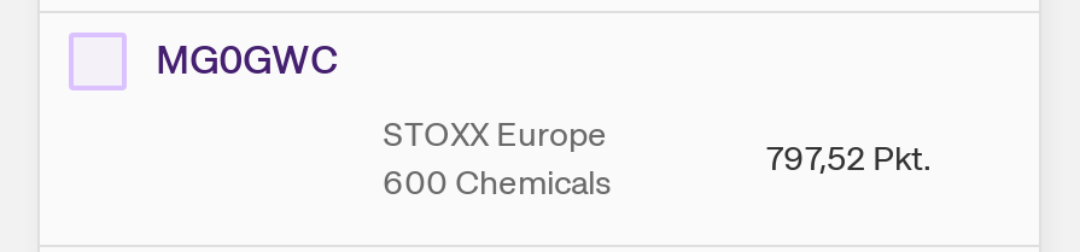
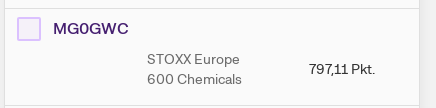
[766,137,930,180] 797,52 Pkt. -> [309,60,375,78] 797,11 Pkt.

